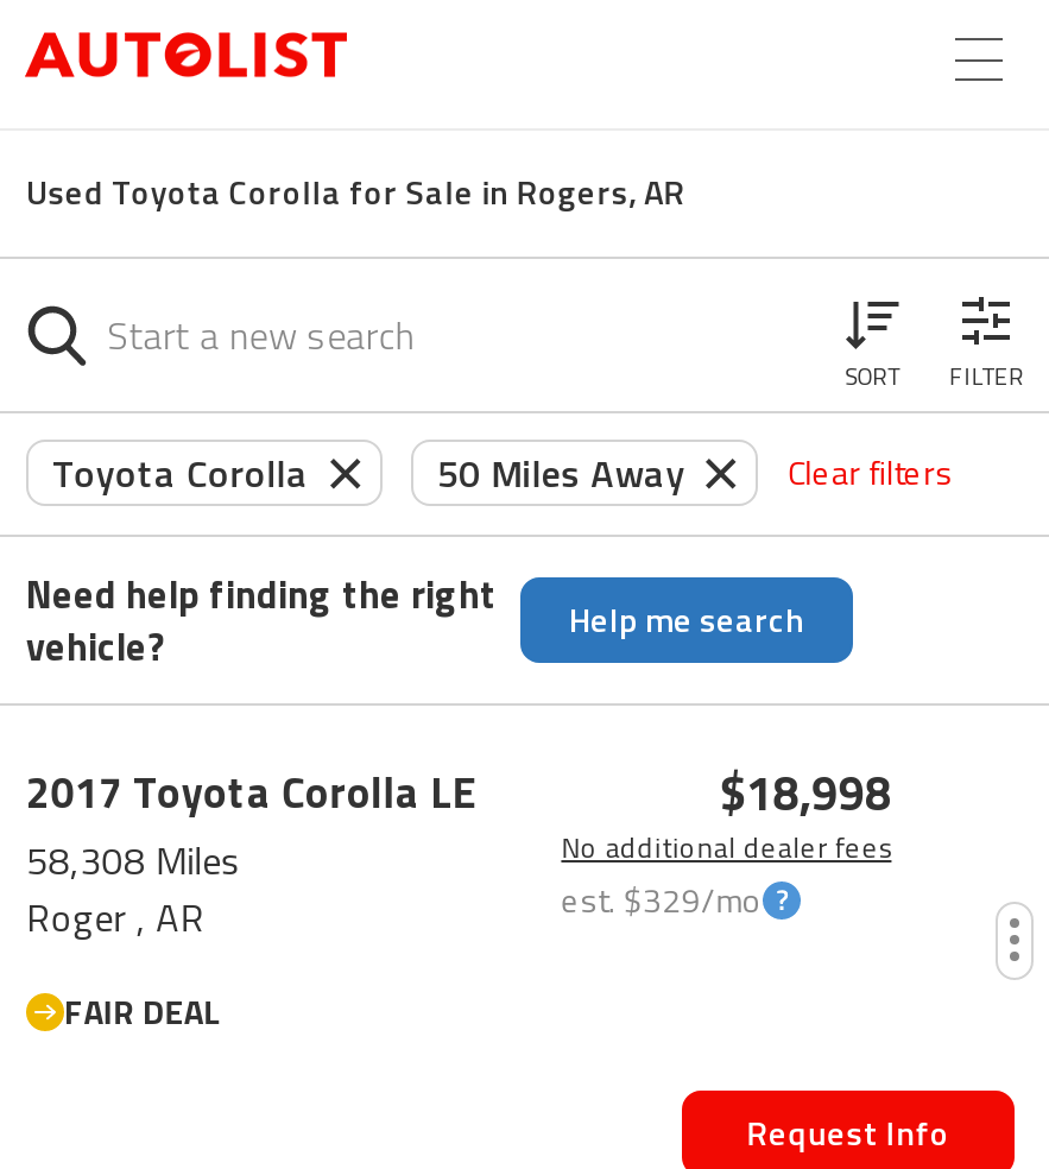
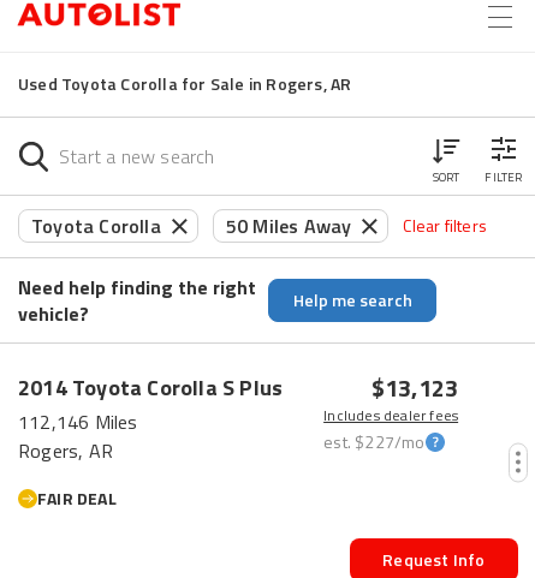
[26,760,476,946] 2017 Toyota Corolla LE | 58,308 Miles | Roger , AR -> [18,371,283,465] 2014 Toyota Corolla S Plus | 112,146 Miles | Rogers, AR
[561,756,891,923] $18,998 | No additional dealer fees | est. $329/mo -> [324,369,458,454] $13,123 | Includes dealer fees | est. $227/mo

